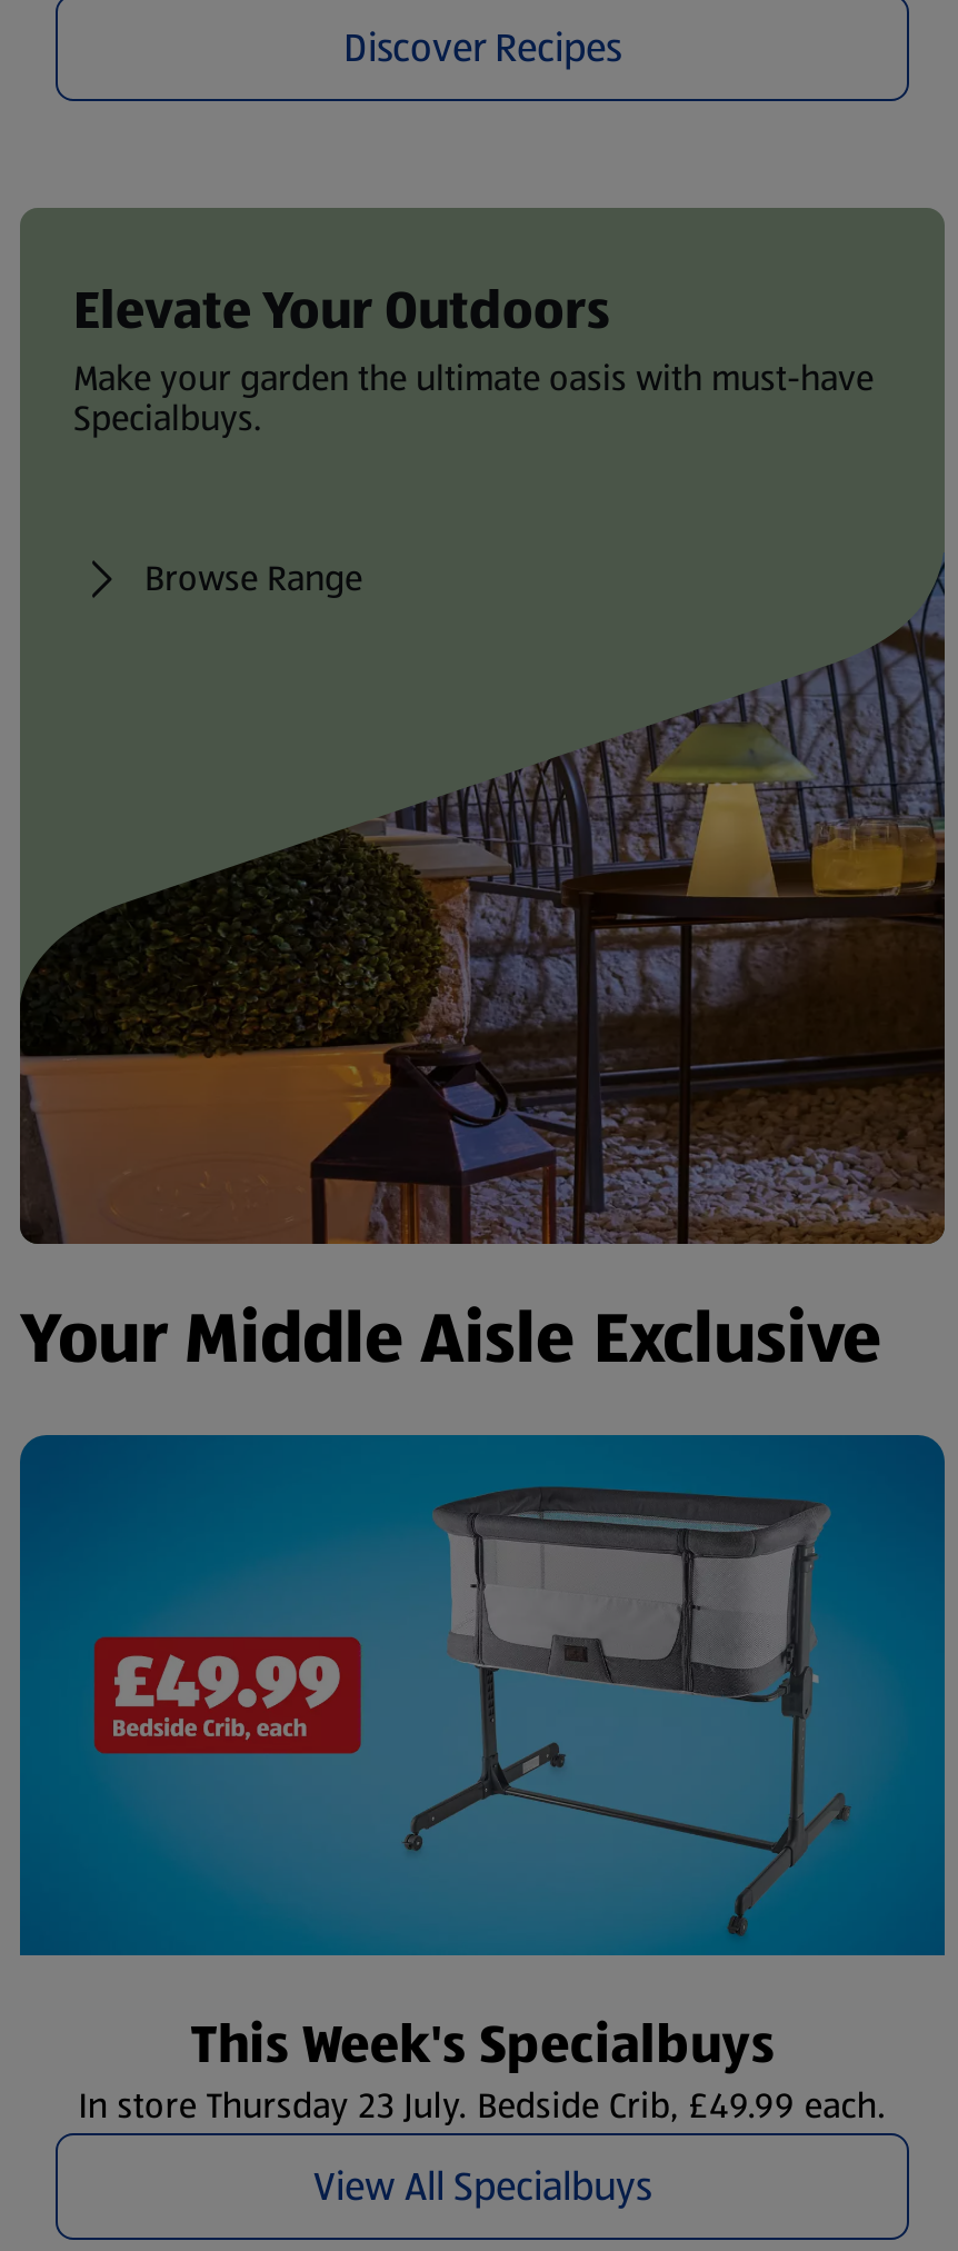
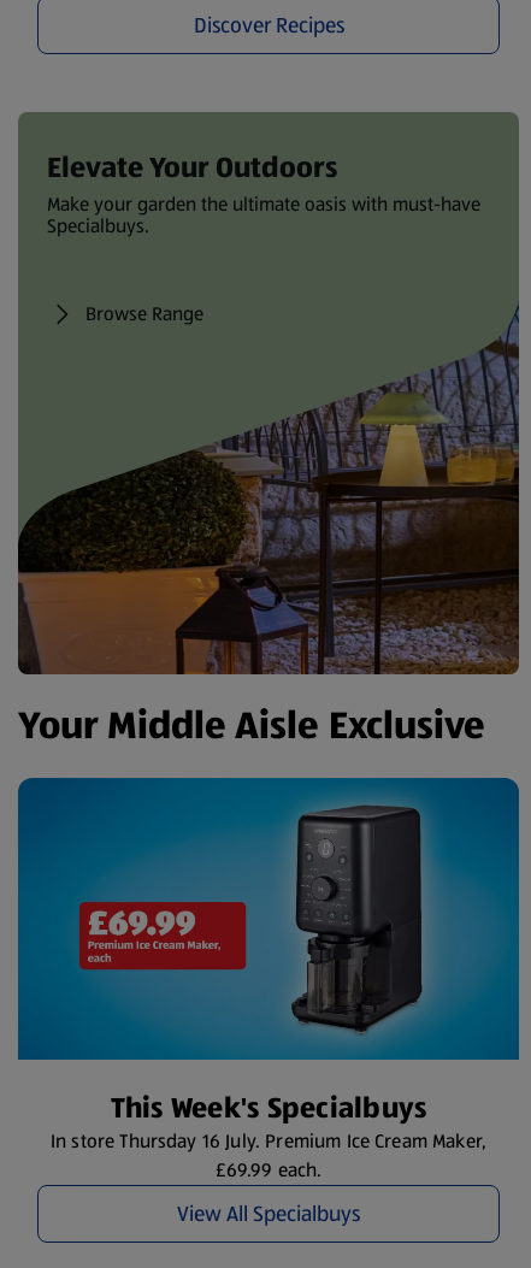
[91,1461,851,1939] [image] -> [58,790,467,1049] [image]
[78,2080,886,2131] In store Thursday 23 July. Bedside Crib, £49.99 each. -> [50,1127,487,1184] In store Thursday 16 July. Premium Ice Cream Maker, | £69.99 each.

